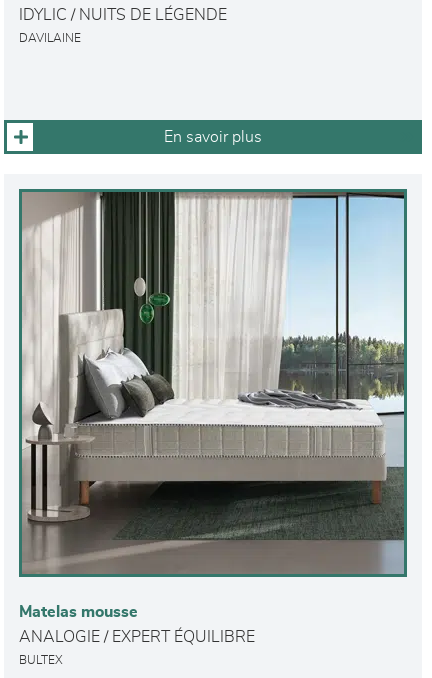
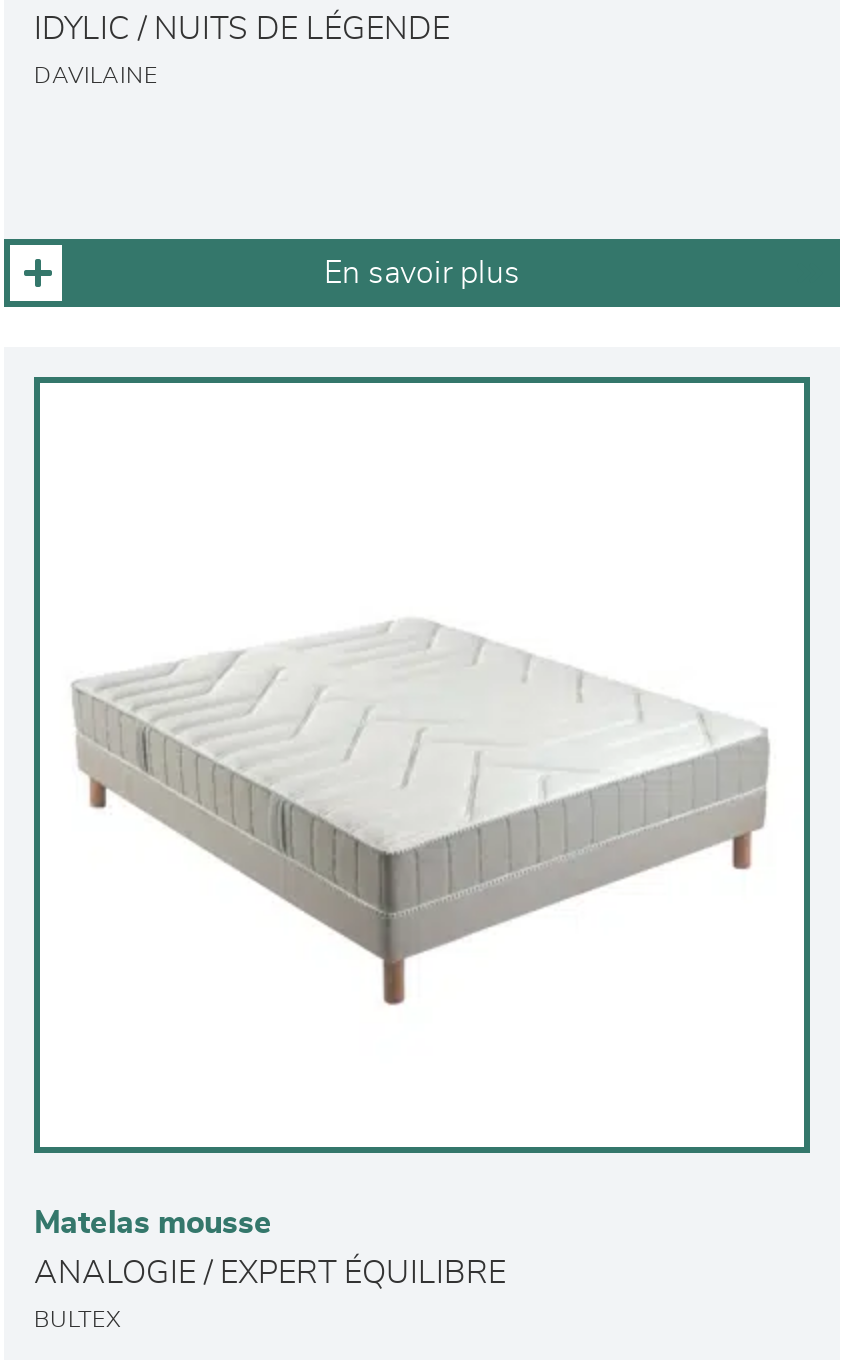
[22,191,405,574] [image] -> [38,381,806,1149] [image]

